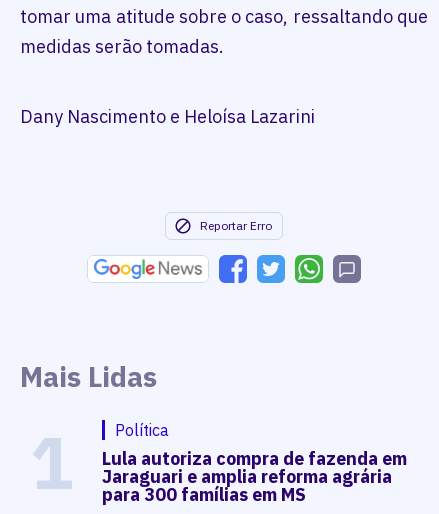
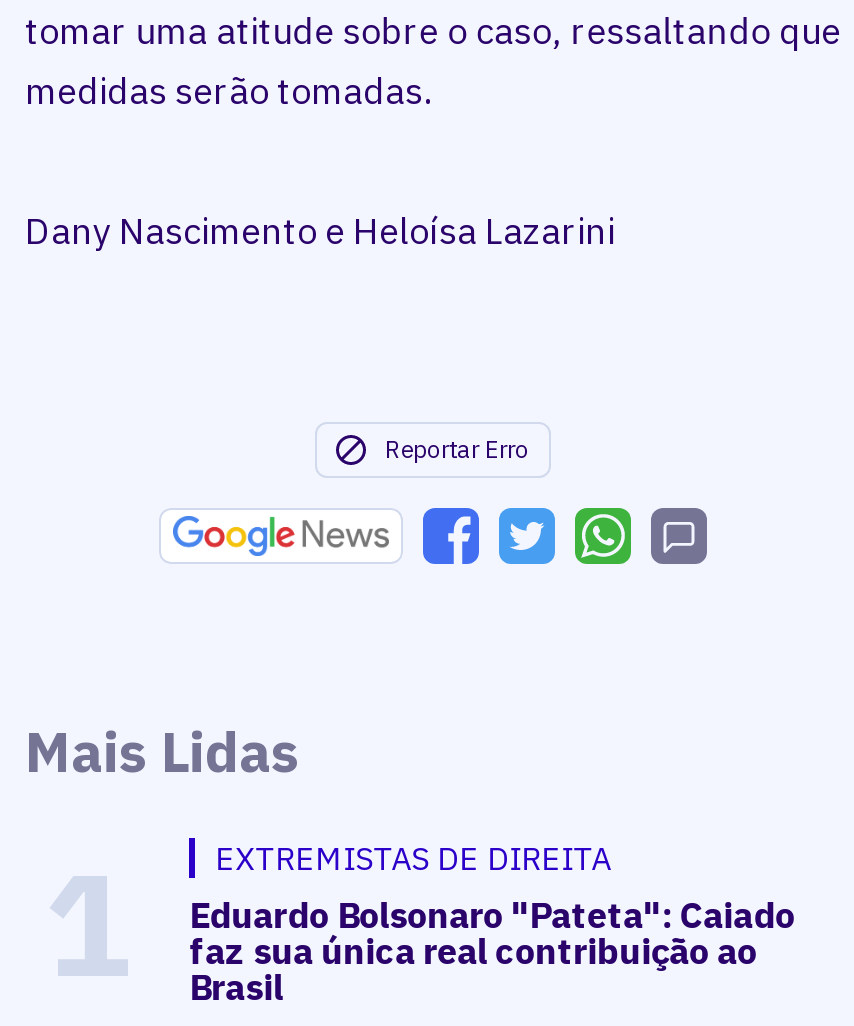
[102,420,407,506] Política | Lula autoriza compra de fazenda em | Jaraguari e amplia reforma agrária | para 300 famílias em MS -> [189,839,795,1011] EXTREMISTAS DE DIREITA | Eduardo Bolsonaro "Pateta": Caiado | faz sua única real contribuição ao | Brasil

